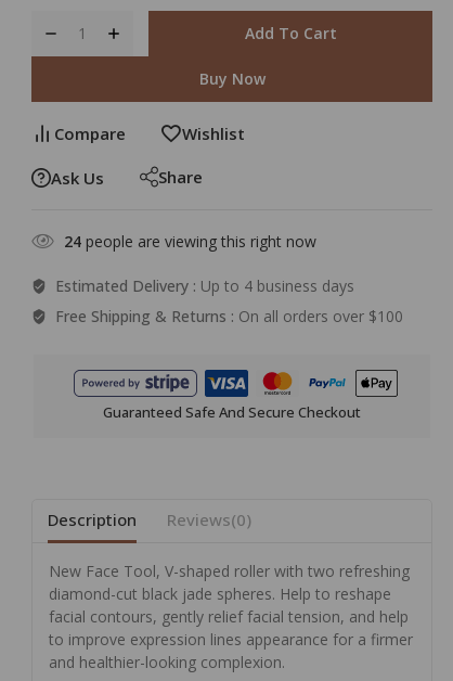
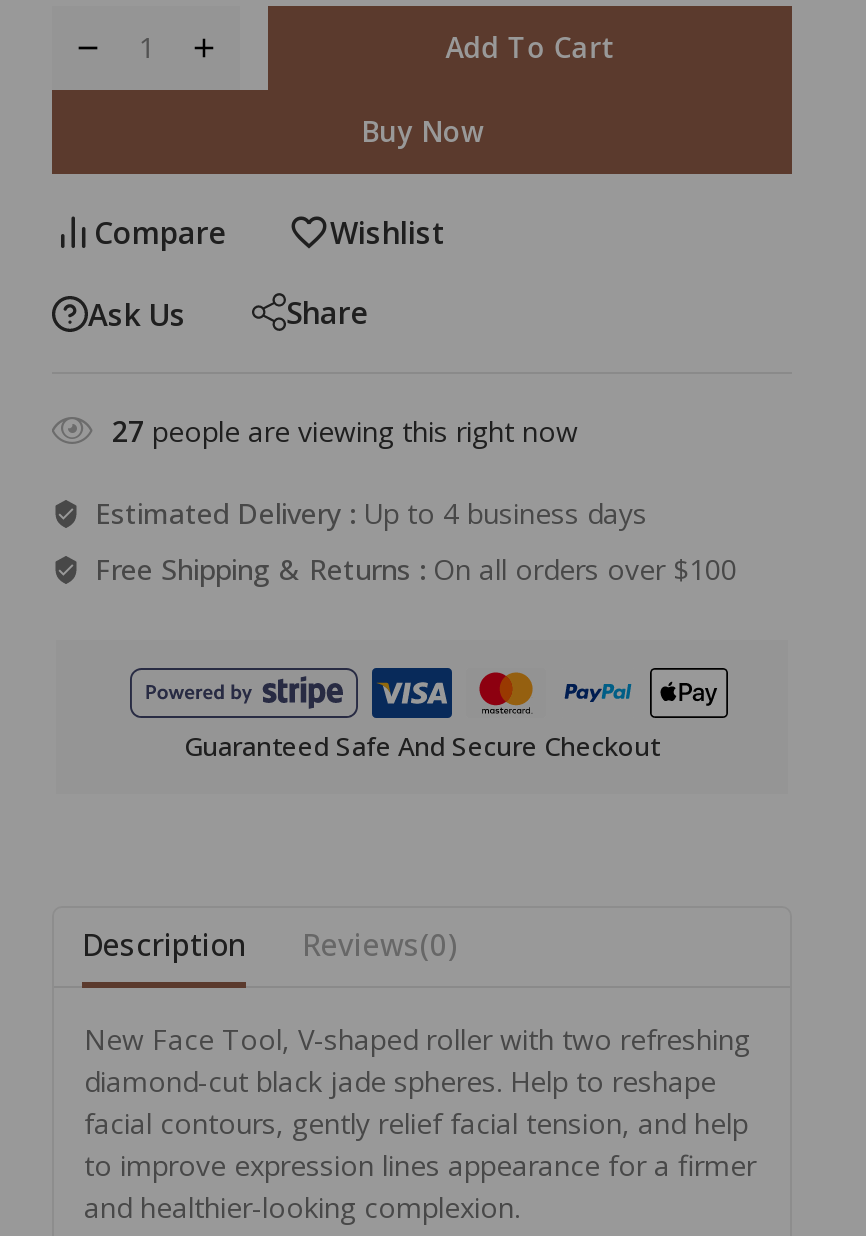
[64,231,316,251] 24 people are viewing this right now -> [112,412,578,450] 27 people are viewing this right now

